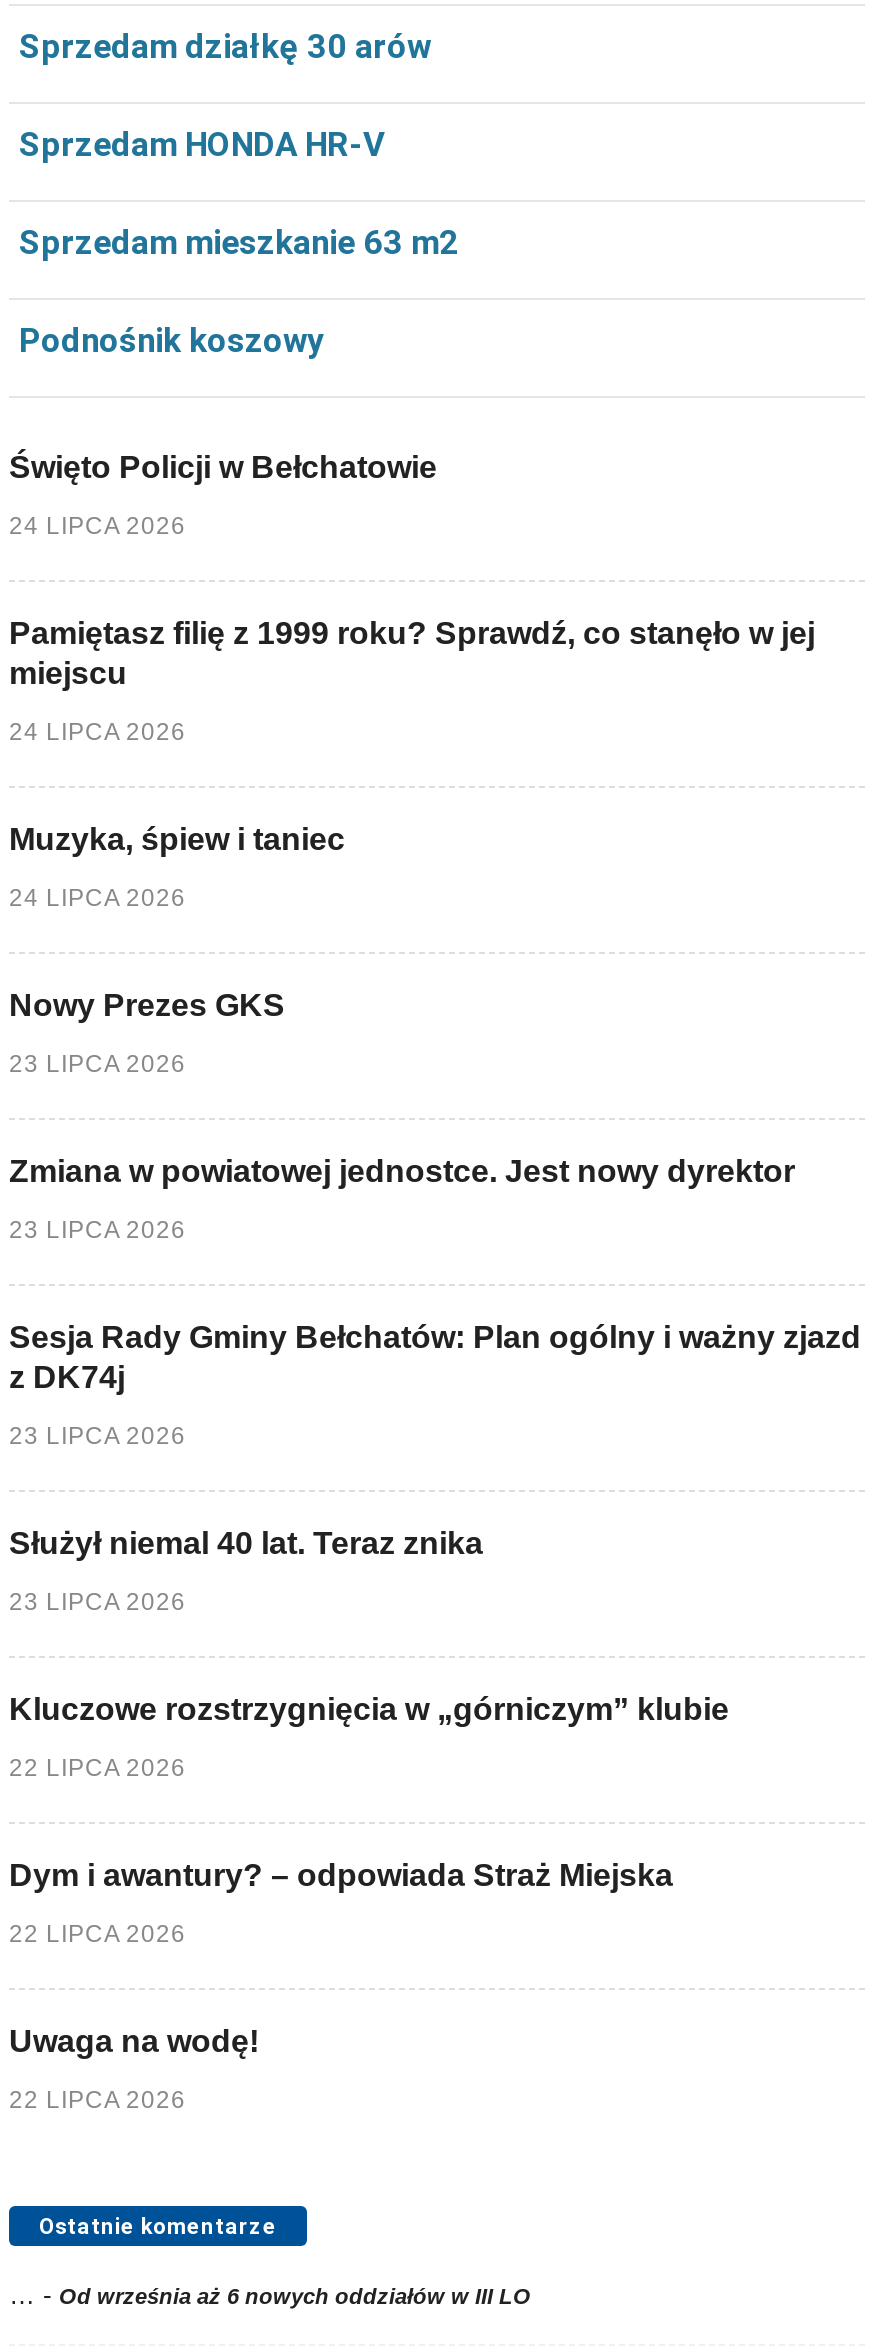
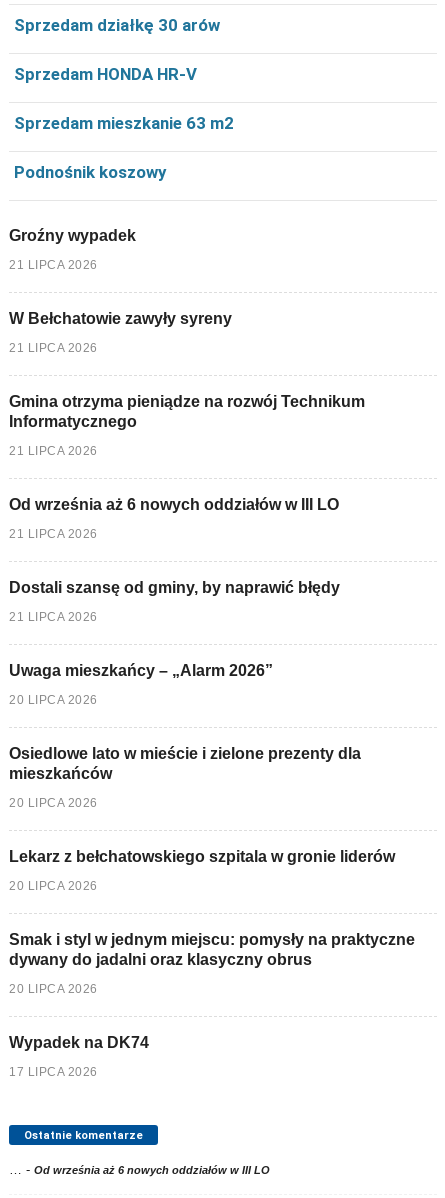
[9,451,437,485] Święto Policji w Bełchatowie -> [9,227,136,244] Groźny wypadek
[9,513,186,541] 24 LIPCA 2026 -> [9,258,97,272] 21 LIPCA 2026
[9,617,815,691] Pamiętasz filię z 1999 roku? Sprawdź, co stanęło w jej | miejscu -> [9,310,232,327] W Bełchatowie zawyły syreny
[9,719,186,747] 24 LIPCA 2026 -> [9,341,97,355] 21 LIPCA 2026
[9,823,345,857] Muzyka, śpiew i taniec -> [9,393,365,430] Gmina otrzyma pieniądze na rozwój Technikum | Informatycznego
[9,885,186,913] 24 LIPCA 2026 -> [9,444,97,458] 21 LIPCA 2026
[9,989,285,1023] Nowy Prezes GKS -> [9,496,339,513] Od września aż 6 nowych oddziałów w III LO
[9,1051,186,1079] 23 LIPCA 2026 -> [9,527,97,541] 21 LIPCA 2026
[9,1155,795,1189] Zmiana w powiatowej jednostce. Jest nowy dyrektor -> [9,579,340,596] Dostali szansę od gminy, by naprawić błędy
[9,1217,186,1245] 23 LIPCA 2026 -> [9,610,97,624] 21 LIPCA 2026
[9,1321,861,1395] Sesja Rady Gminy Bełchatów: Plan ogólny i ważny zjazd | z DK74j -> [9,662,273,679] Uwaga mieszkańcy – „Alarm 2026”
[9,1423,186,1451] 23 LIPCA 2026 -> [9,693,97,707] 20 LIPCA 2026
[9,1527,483,1561] Służył niemal 40 lat. Teraz znika -> [9,745,361,782] Osiedlowe lato w mieście i zielone prezenty dla | mieszkańców
[9,1589,186,1617] 23 LIPCA 2026 -> [9,796,97,810] 20 LIPCA 2026
[9,1693,729,1727] Kluczowe rozstrzygnięcia w „górniczym” klubie -> [9,848,395,865] Lekarz z bełchatowskiego szpitala w gronie liderów
[9,1755,186,1783] 22 LIPCA 2026 -> [9,879,97,893] 20 LIPCA 2026
[9,1859,673,1893] Dym i awantury? – odpowiada Straż Miejska -> [9,931,415,968] Smak i styl w jednym miejscu: pomysły na praktyczne | dywany do jadalni oraz klasyczny obrus
[9,1921,186,1949] 22 LIPCA 2026 -> [9,982,97,996] 20 LIPCA 2026
[9,2025,259,2059] Uwaga na wodę! -> [9,1034,149,1051] Wypadek na DK74
[9,2087,186,2115] 22 LIPCA 2026 -> [9,1065,97,1079] 17 LIPCA 2026

